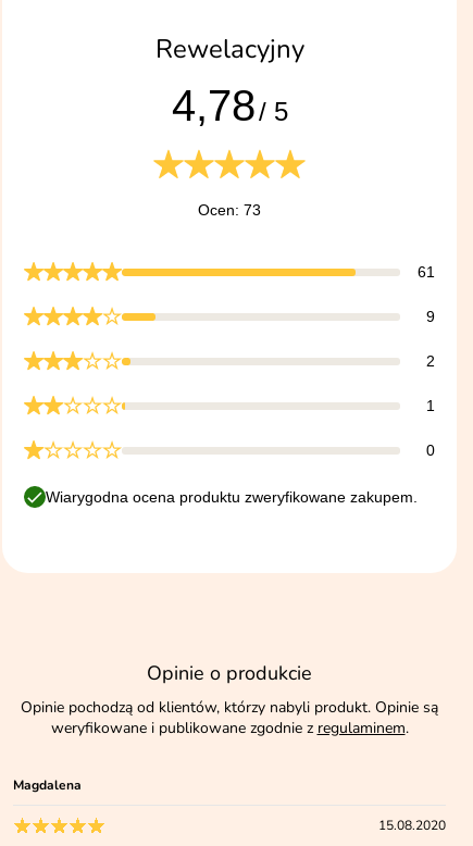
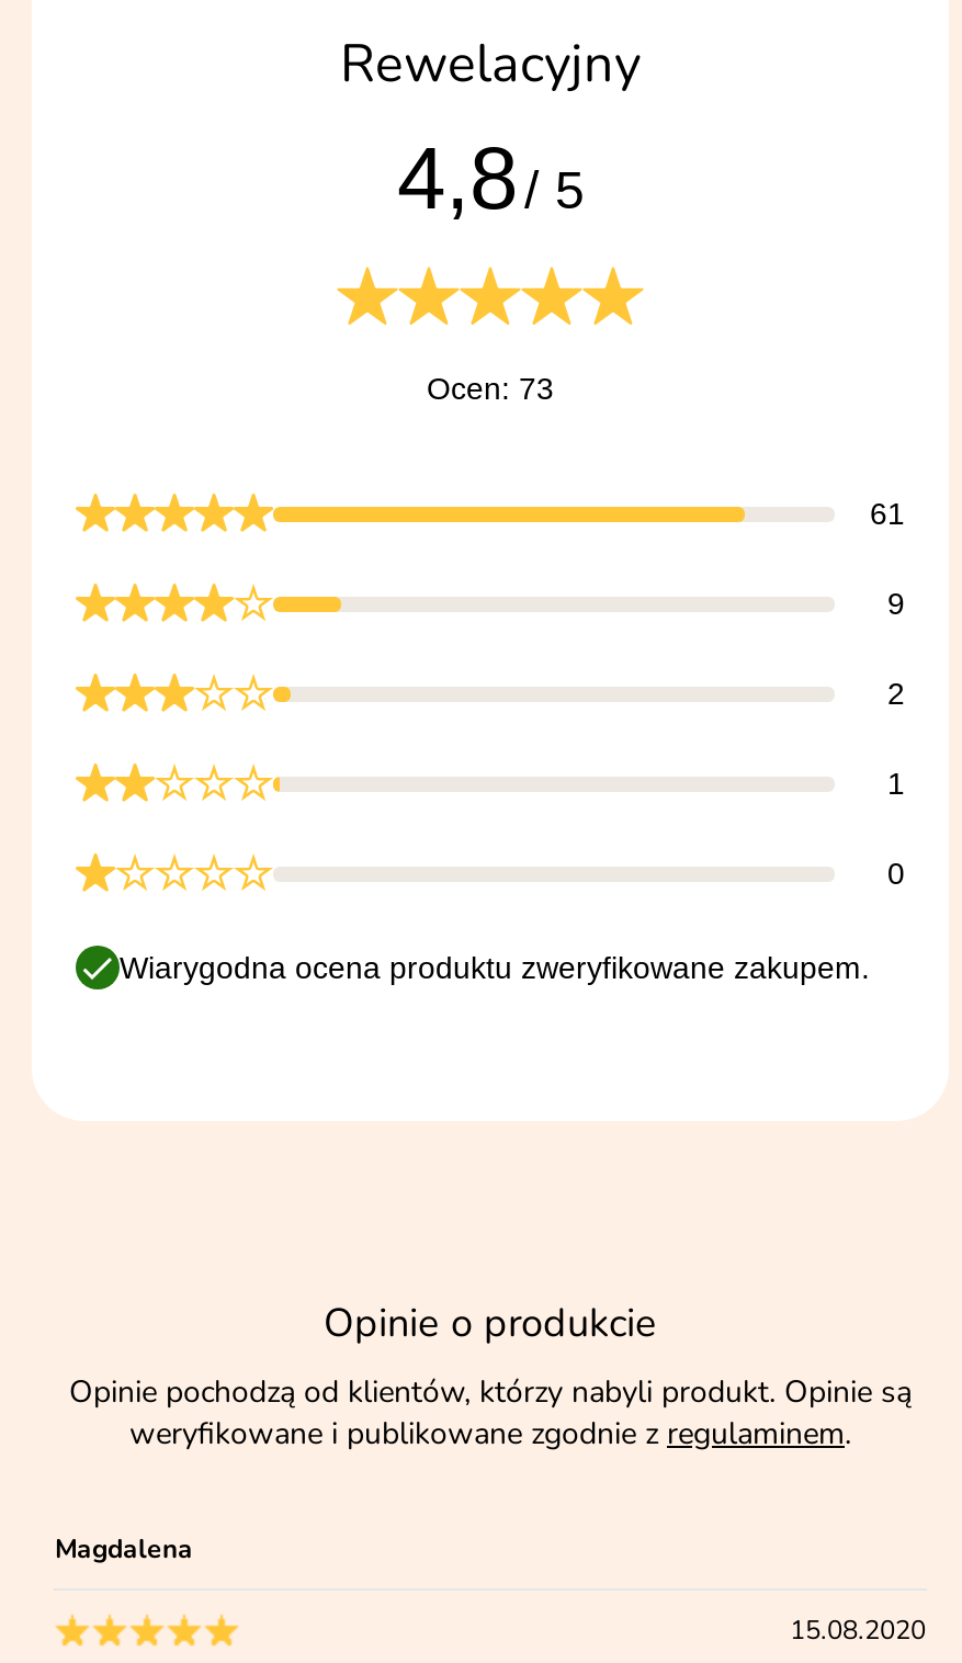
[171,82,288,130] 4,78 / 5 -> [397,130,584,227] 4,8 / 5

